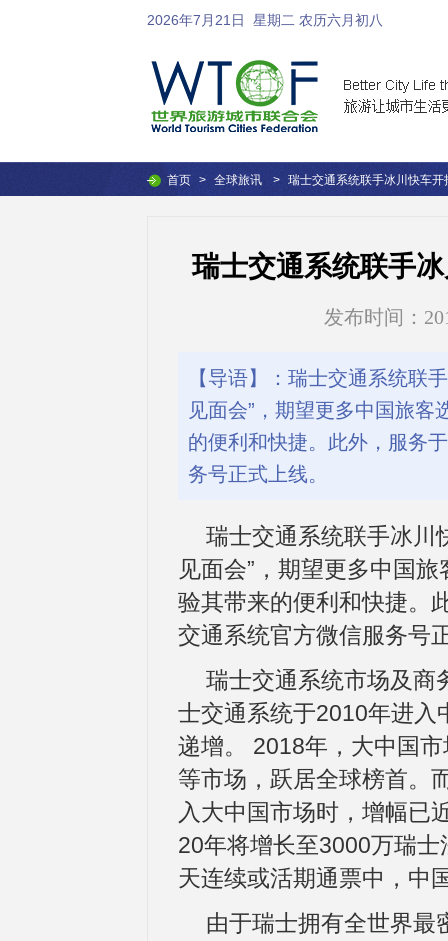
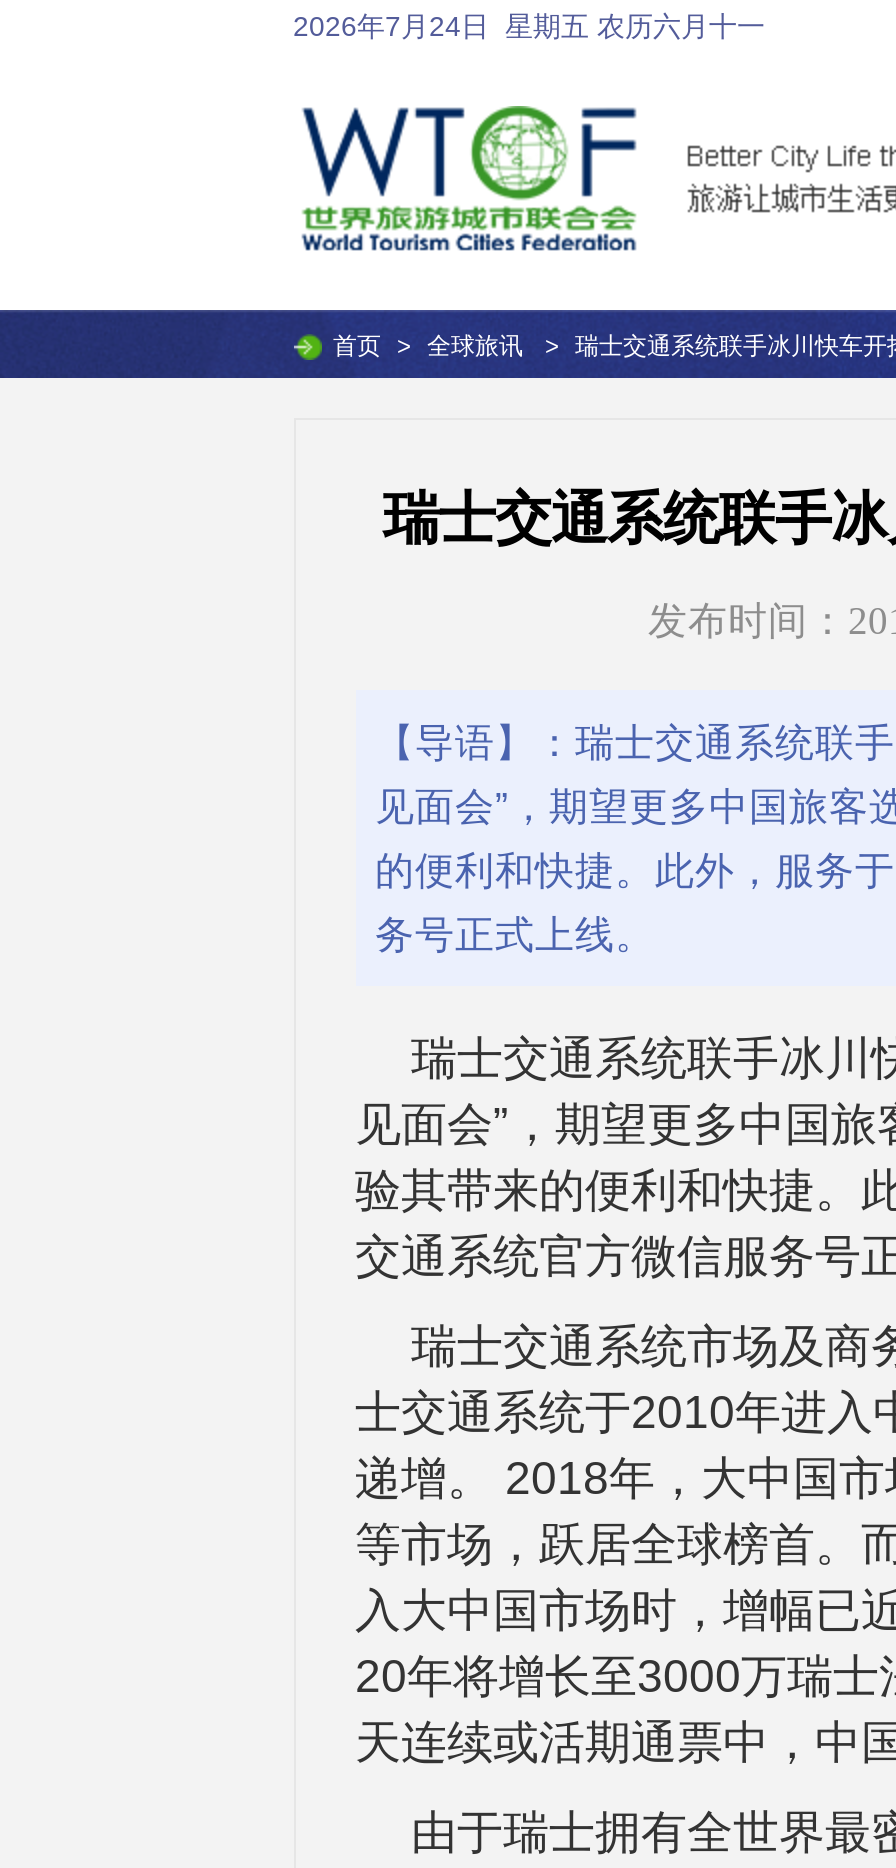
[146,12,382,28] 2026年7月21日 星期二 农历六月初八 -> [293,10,765,42] 2026年7月24日 星期五 农历六月十一

